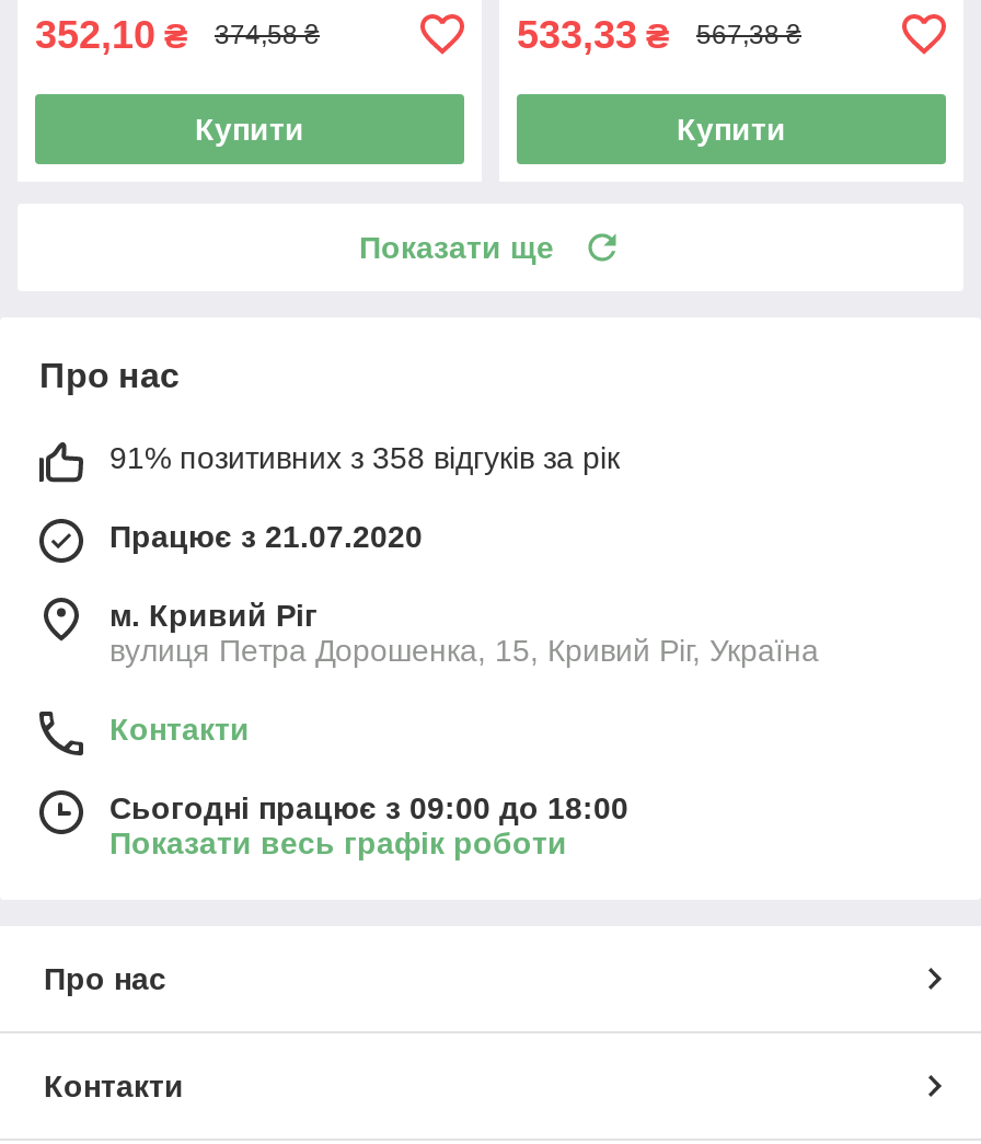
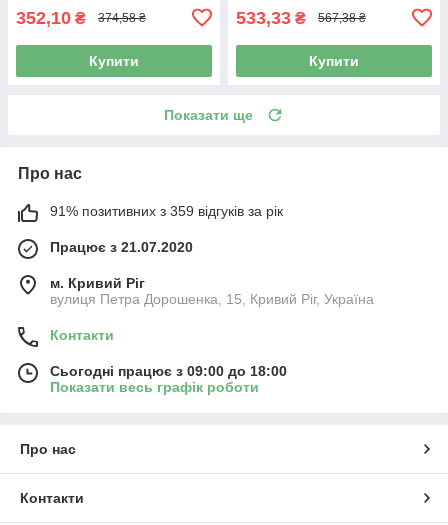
[109,440,620,475] 91% позитивних з 358 відгуків за рік -> [50,203,283,219] 91% позитивних з 359 відгуків за рік

